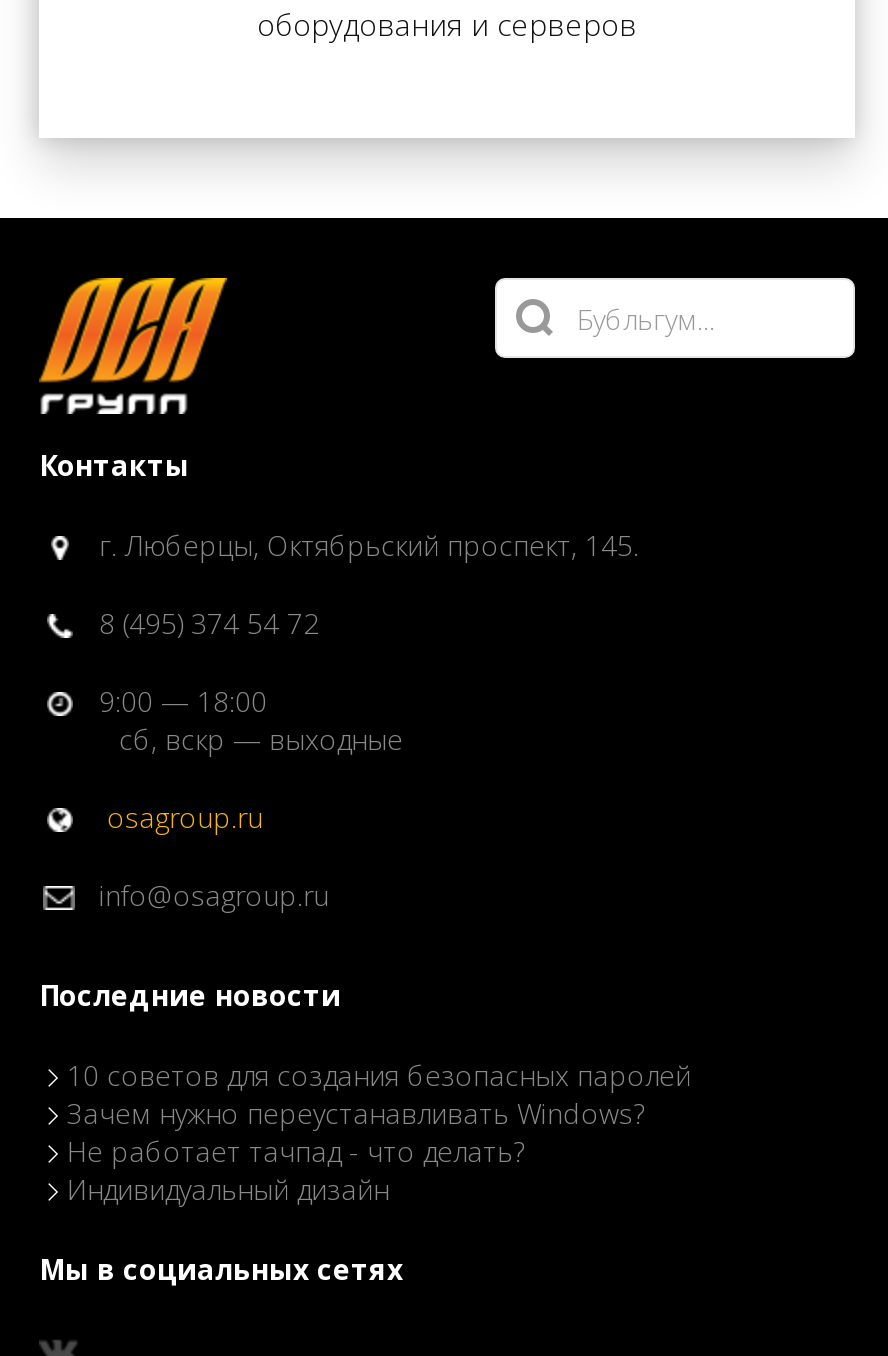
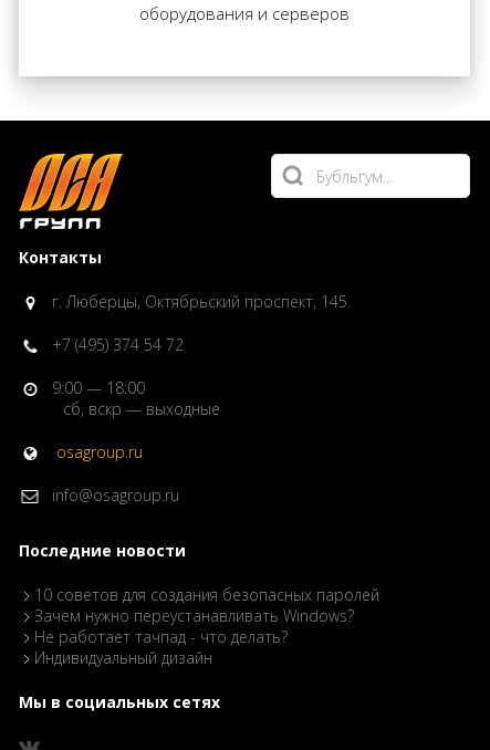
[99,604,319,642] 8 (495) 374 54 72 -> [52,334,184,355] +7 (495) 374 54 72

